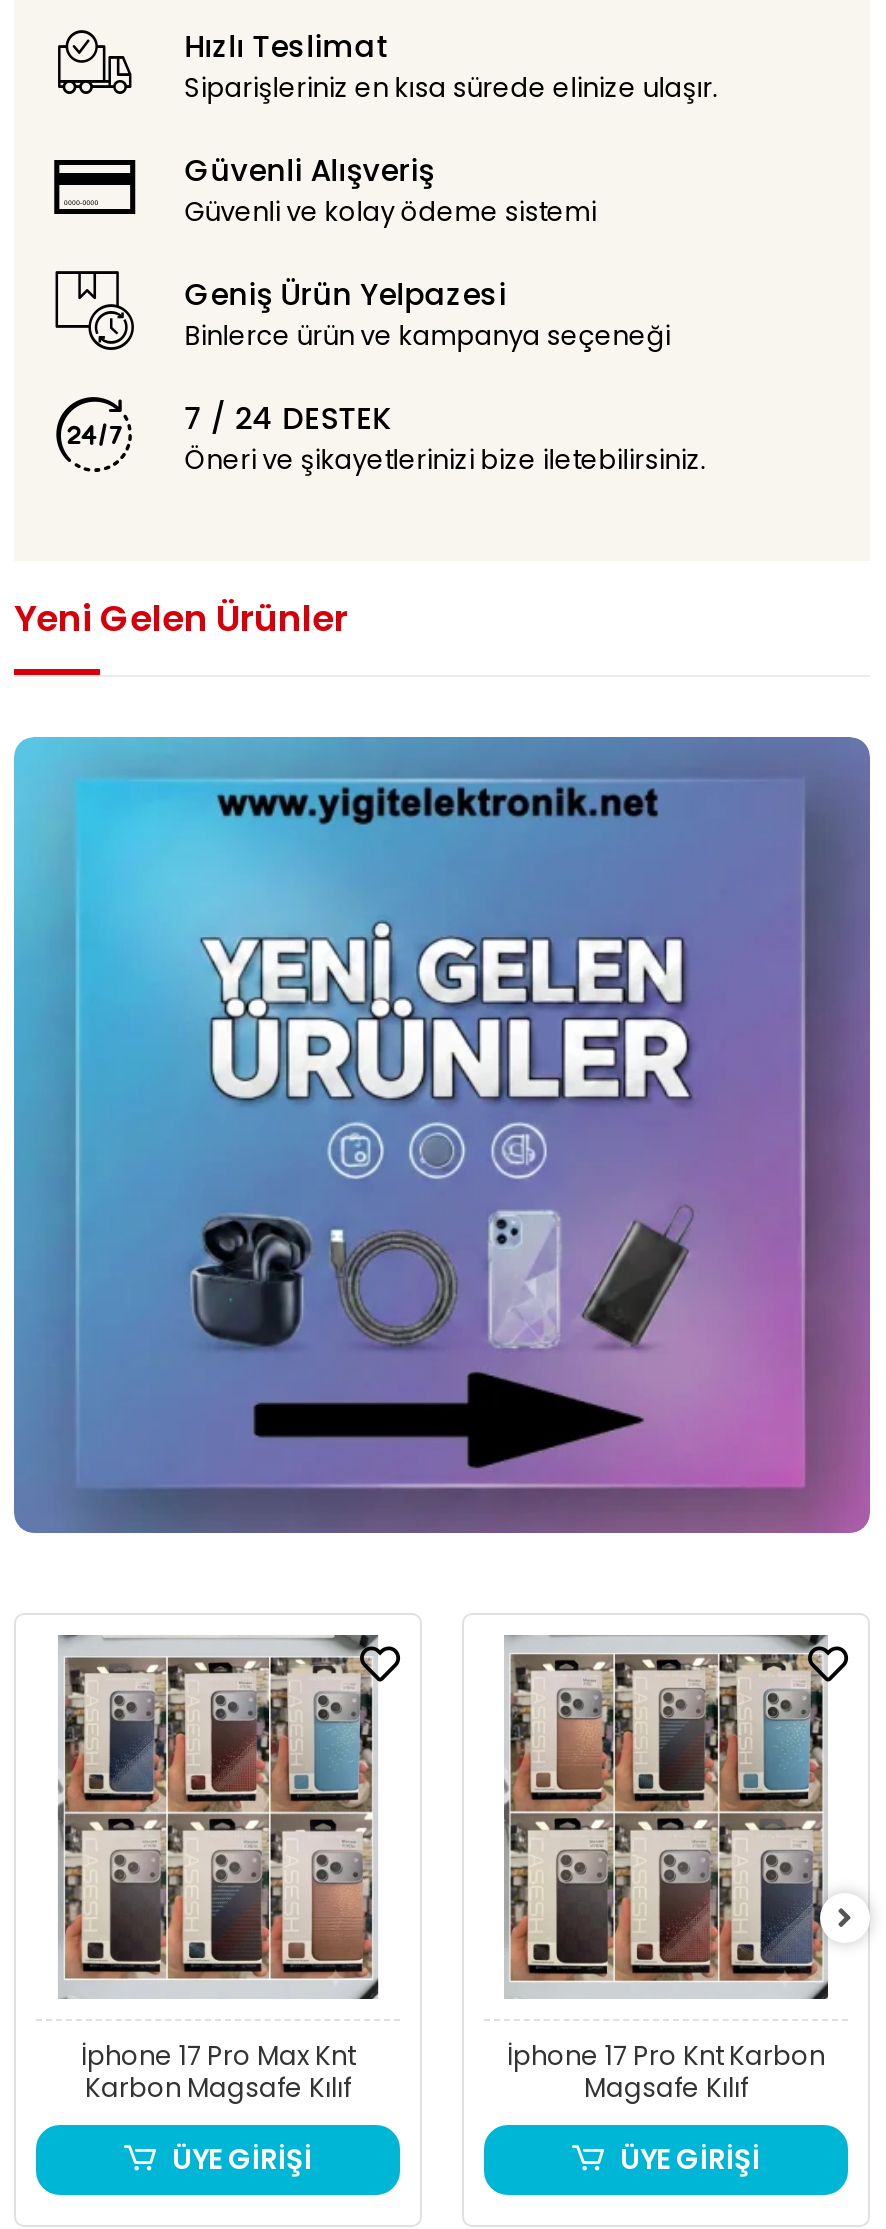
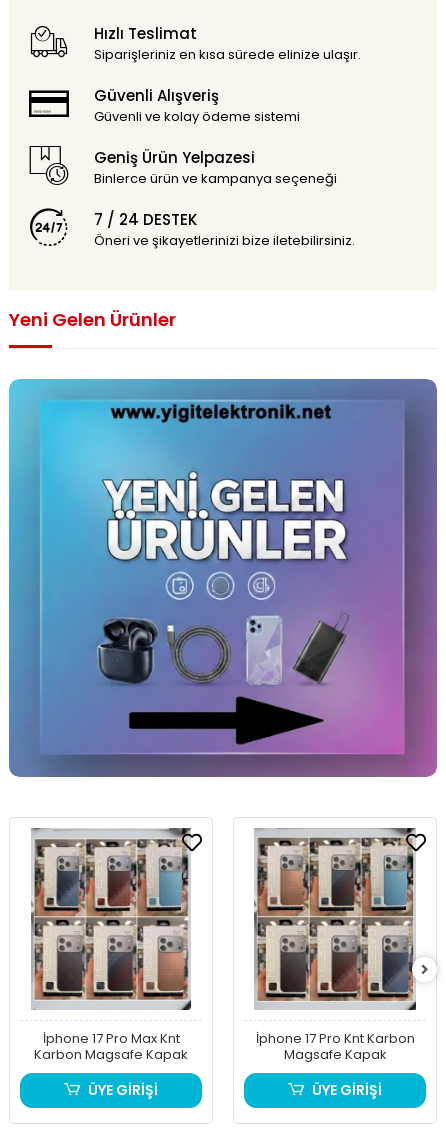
[85,2068,351,2106] Karbon Magsafe Kılıf -> [34,1045,188,1064] Karbon Magsafe Kapak
[584,2068,748,2106] Magsafe Kılıf -> [283,1045,386,1064] Magsafe Kapak

